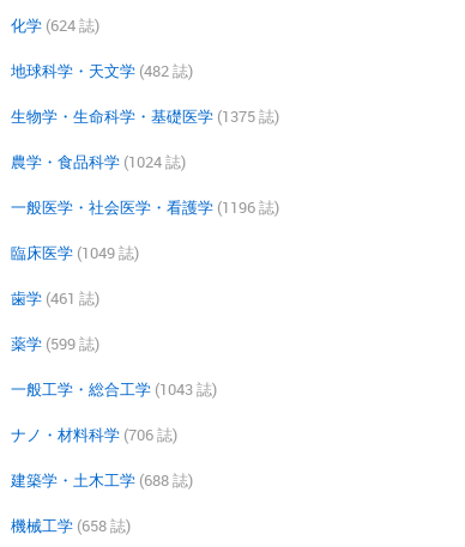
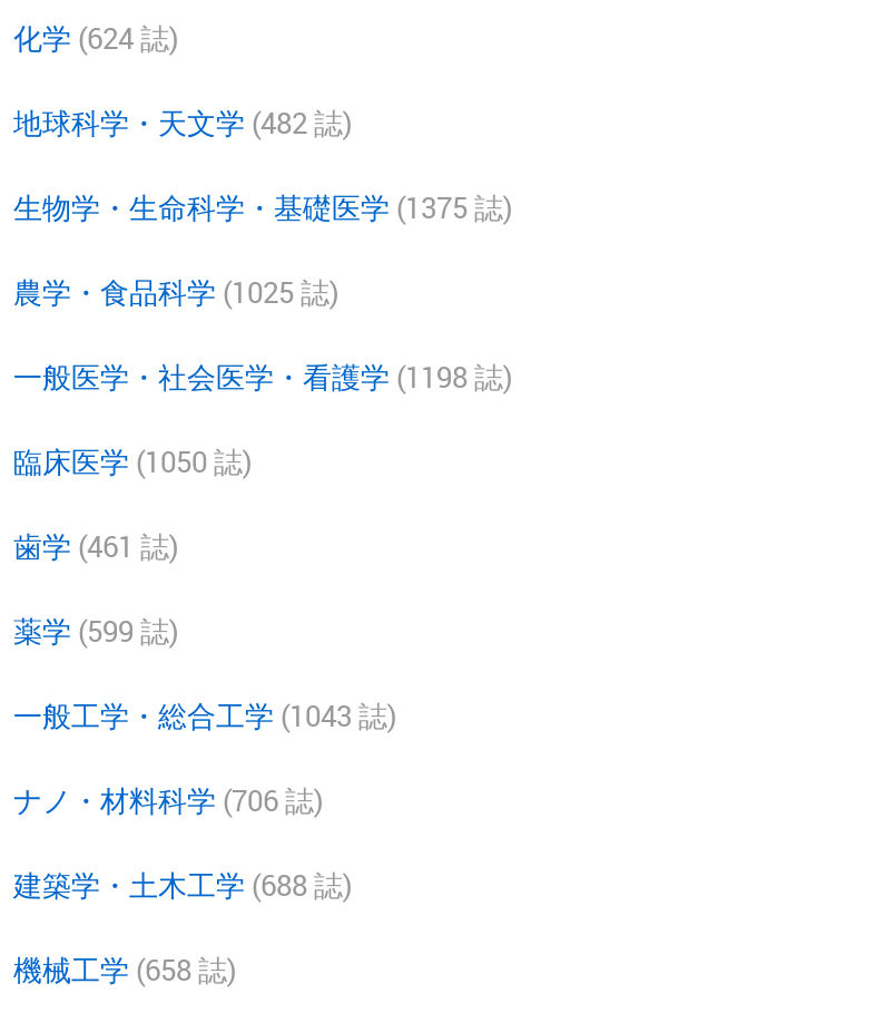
[11,151,186,172] 農学・食品科学 (1024 誌) -> [13,272,338,312] 農学・食品科学 (1025 誌)
[11,196,279,218] 一般医学・社会医学・看護学 (1196 誌) -> [13,357,512,397] 一般医学・社会医学・看護学 (1198 誌)
[11,242,139,263] 臨床医学 (1049 誌) -> [13,441,252,481] 臨床医学 (1050 誌)

